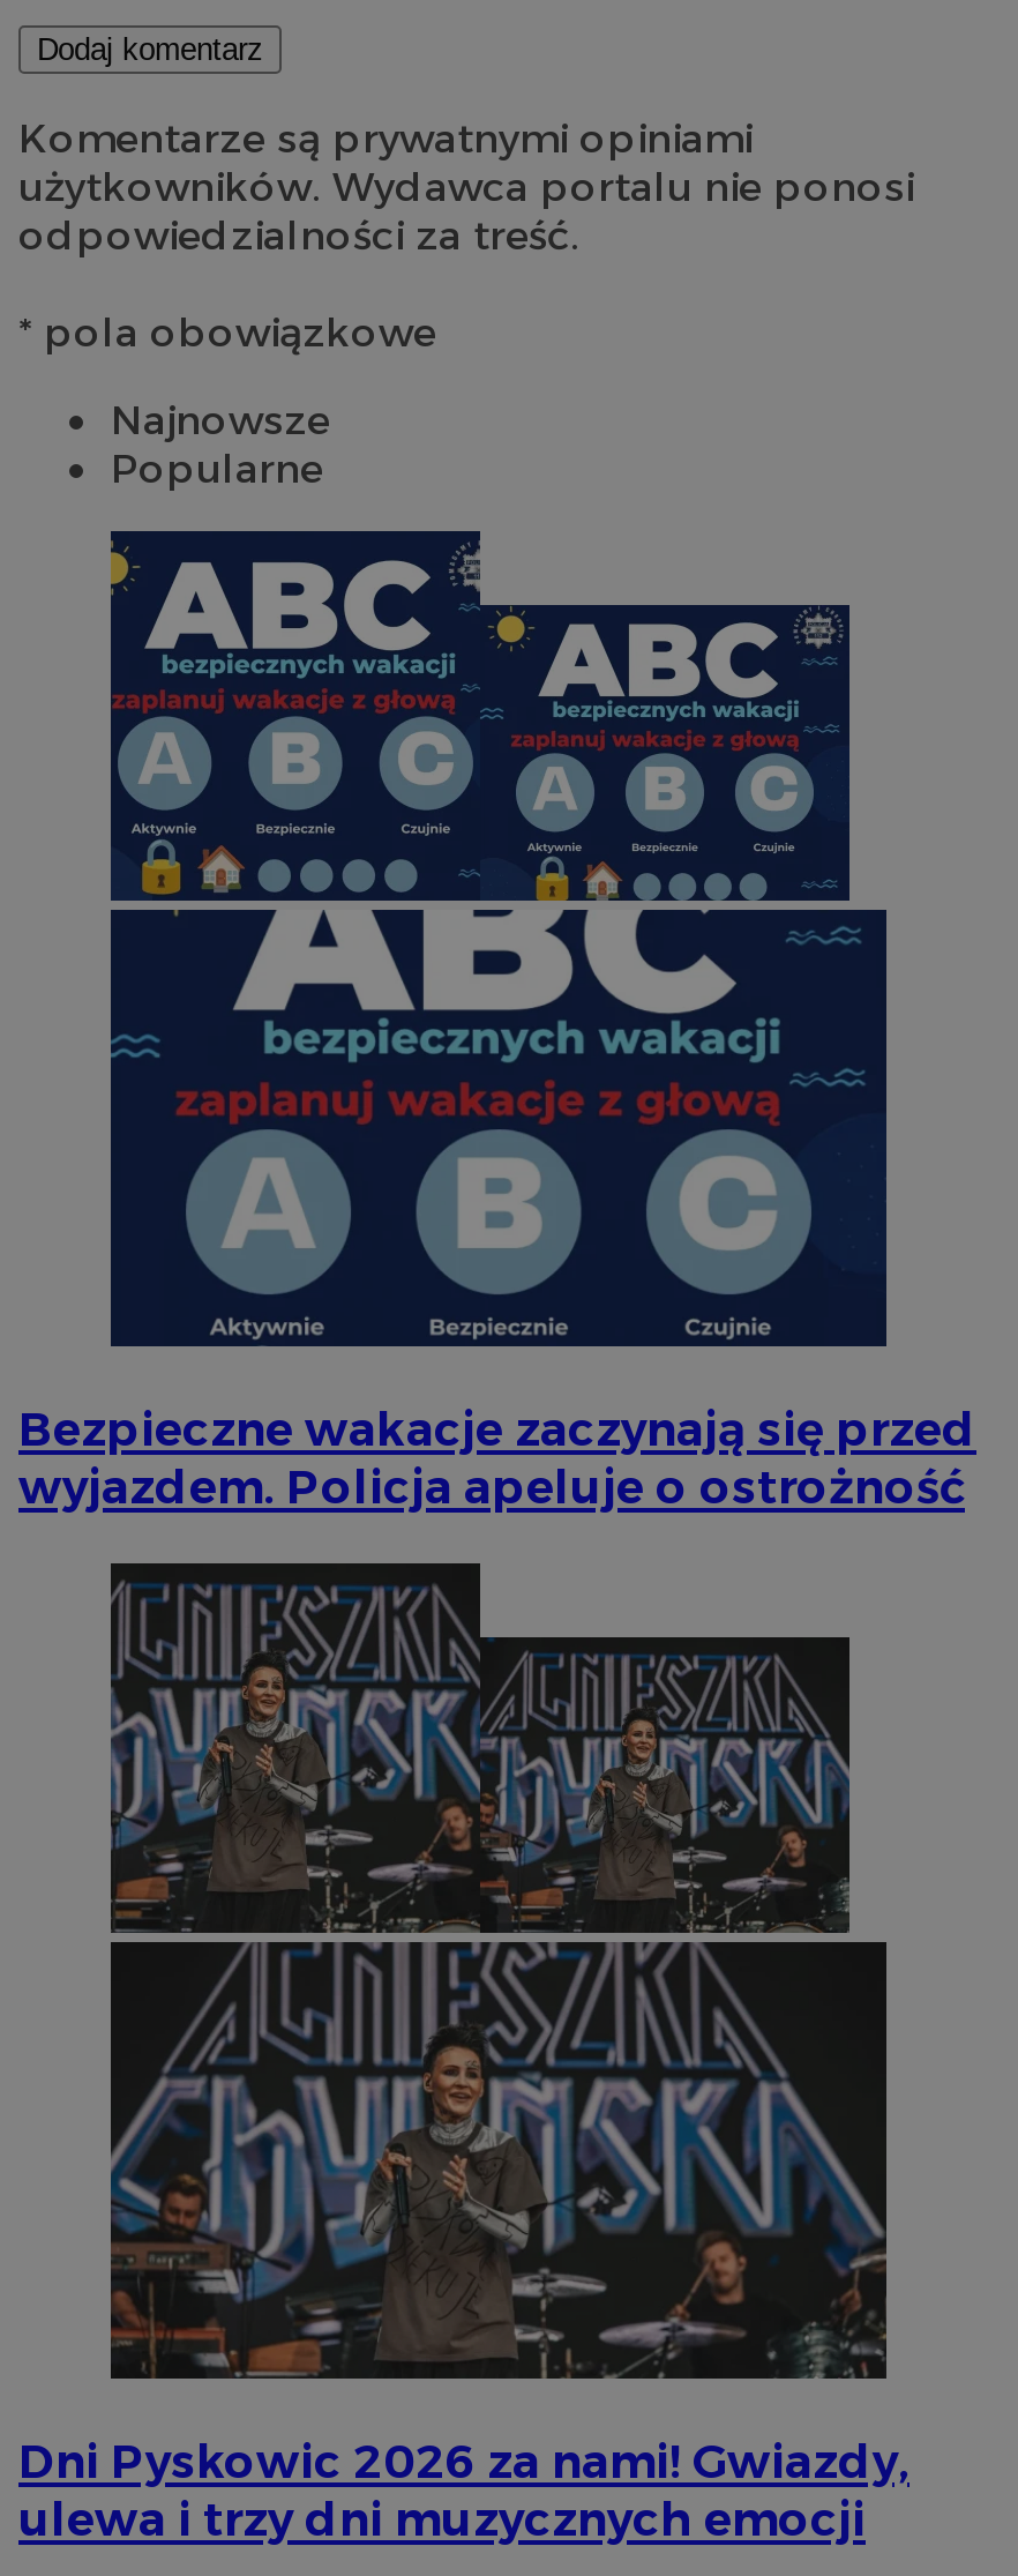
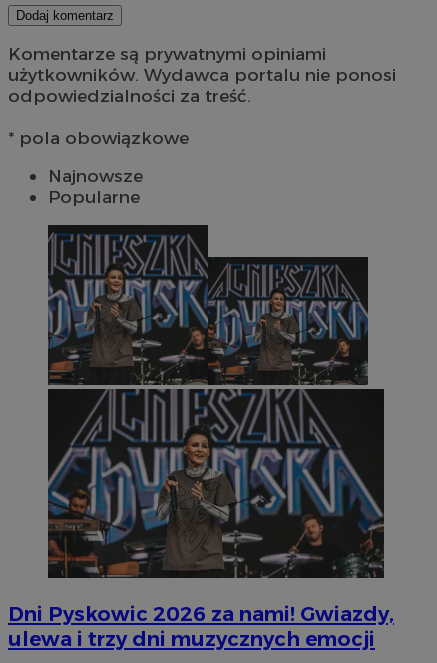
[18,530,976,1515] [image] | Bezpieczne wakacje zaczynają się przed | wyjazdem. Policja apeluje o ostrożność -> none

